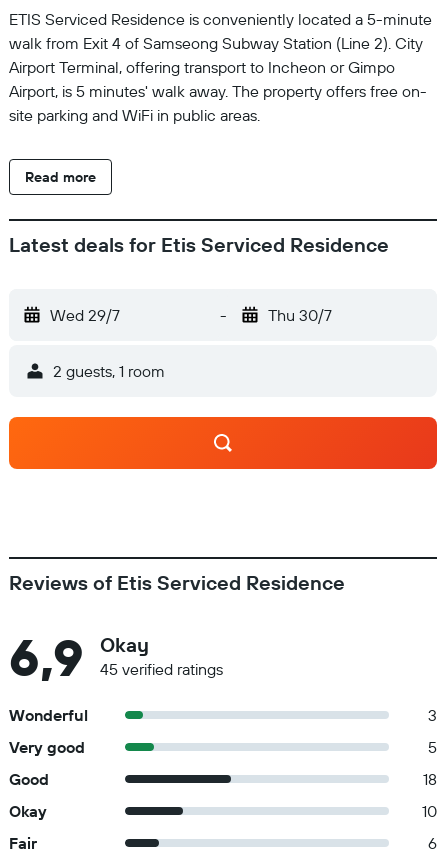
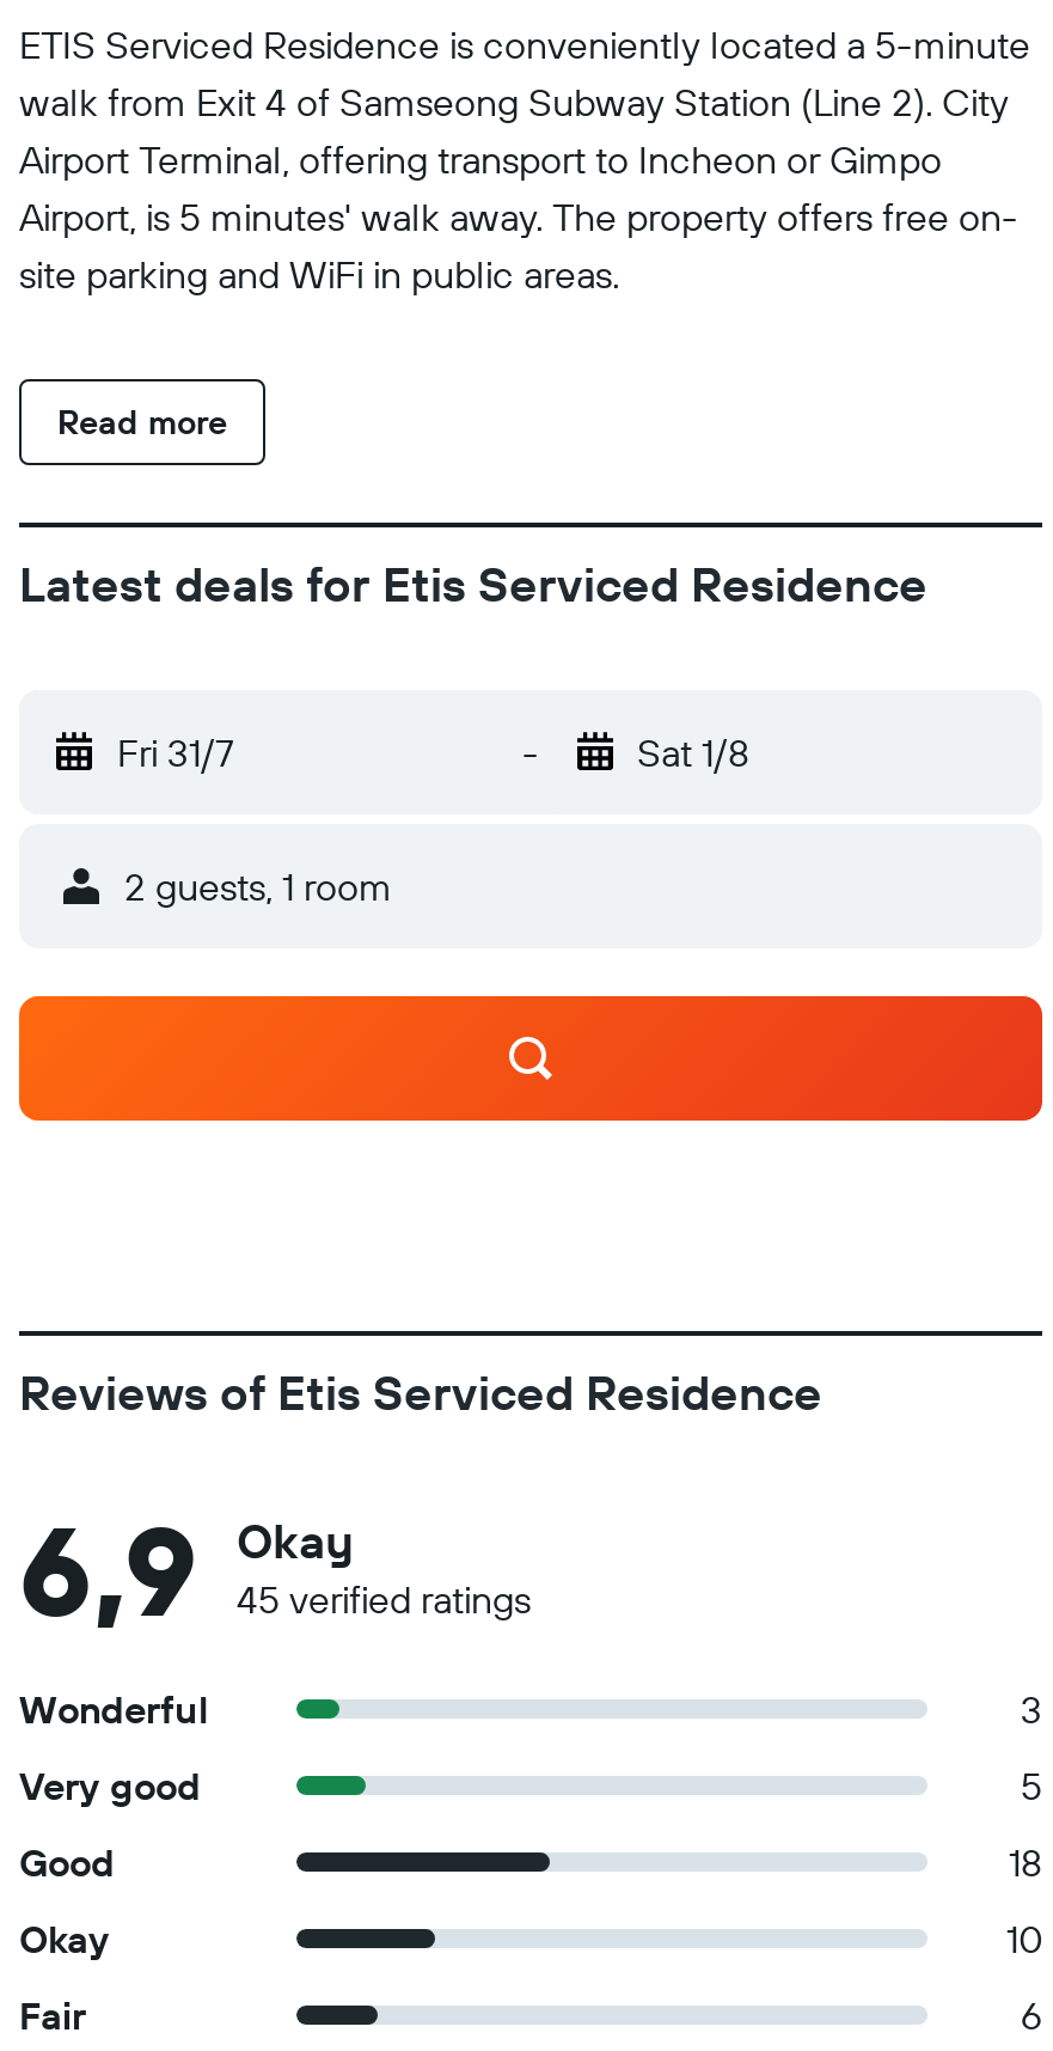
[50,305,120,325] Wed 29/7 -> [117,728,234,776] Fri 31/7
[267,305,331,325] Thu 30/7 -> [637,728,749,776] Sat 1/8

